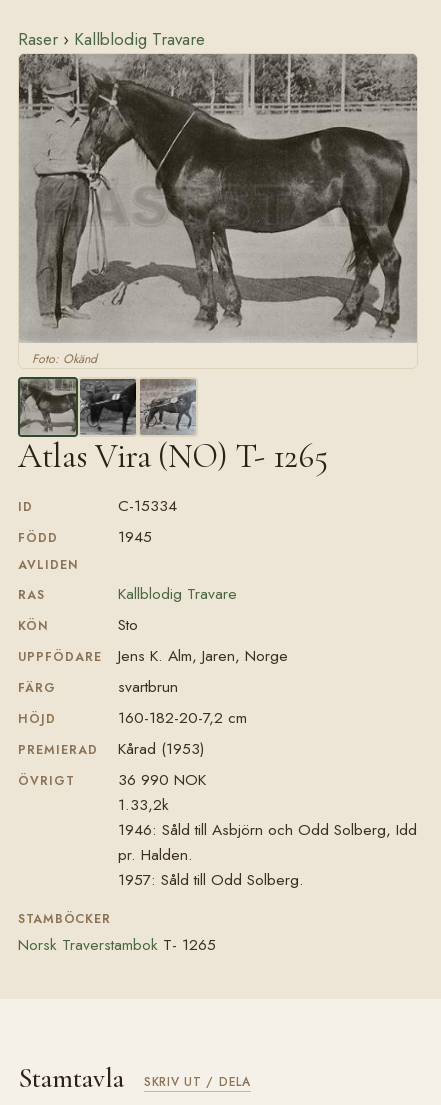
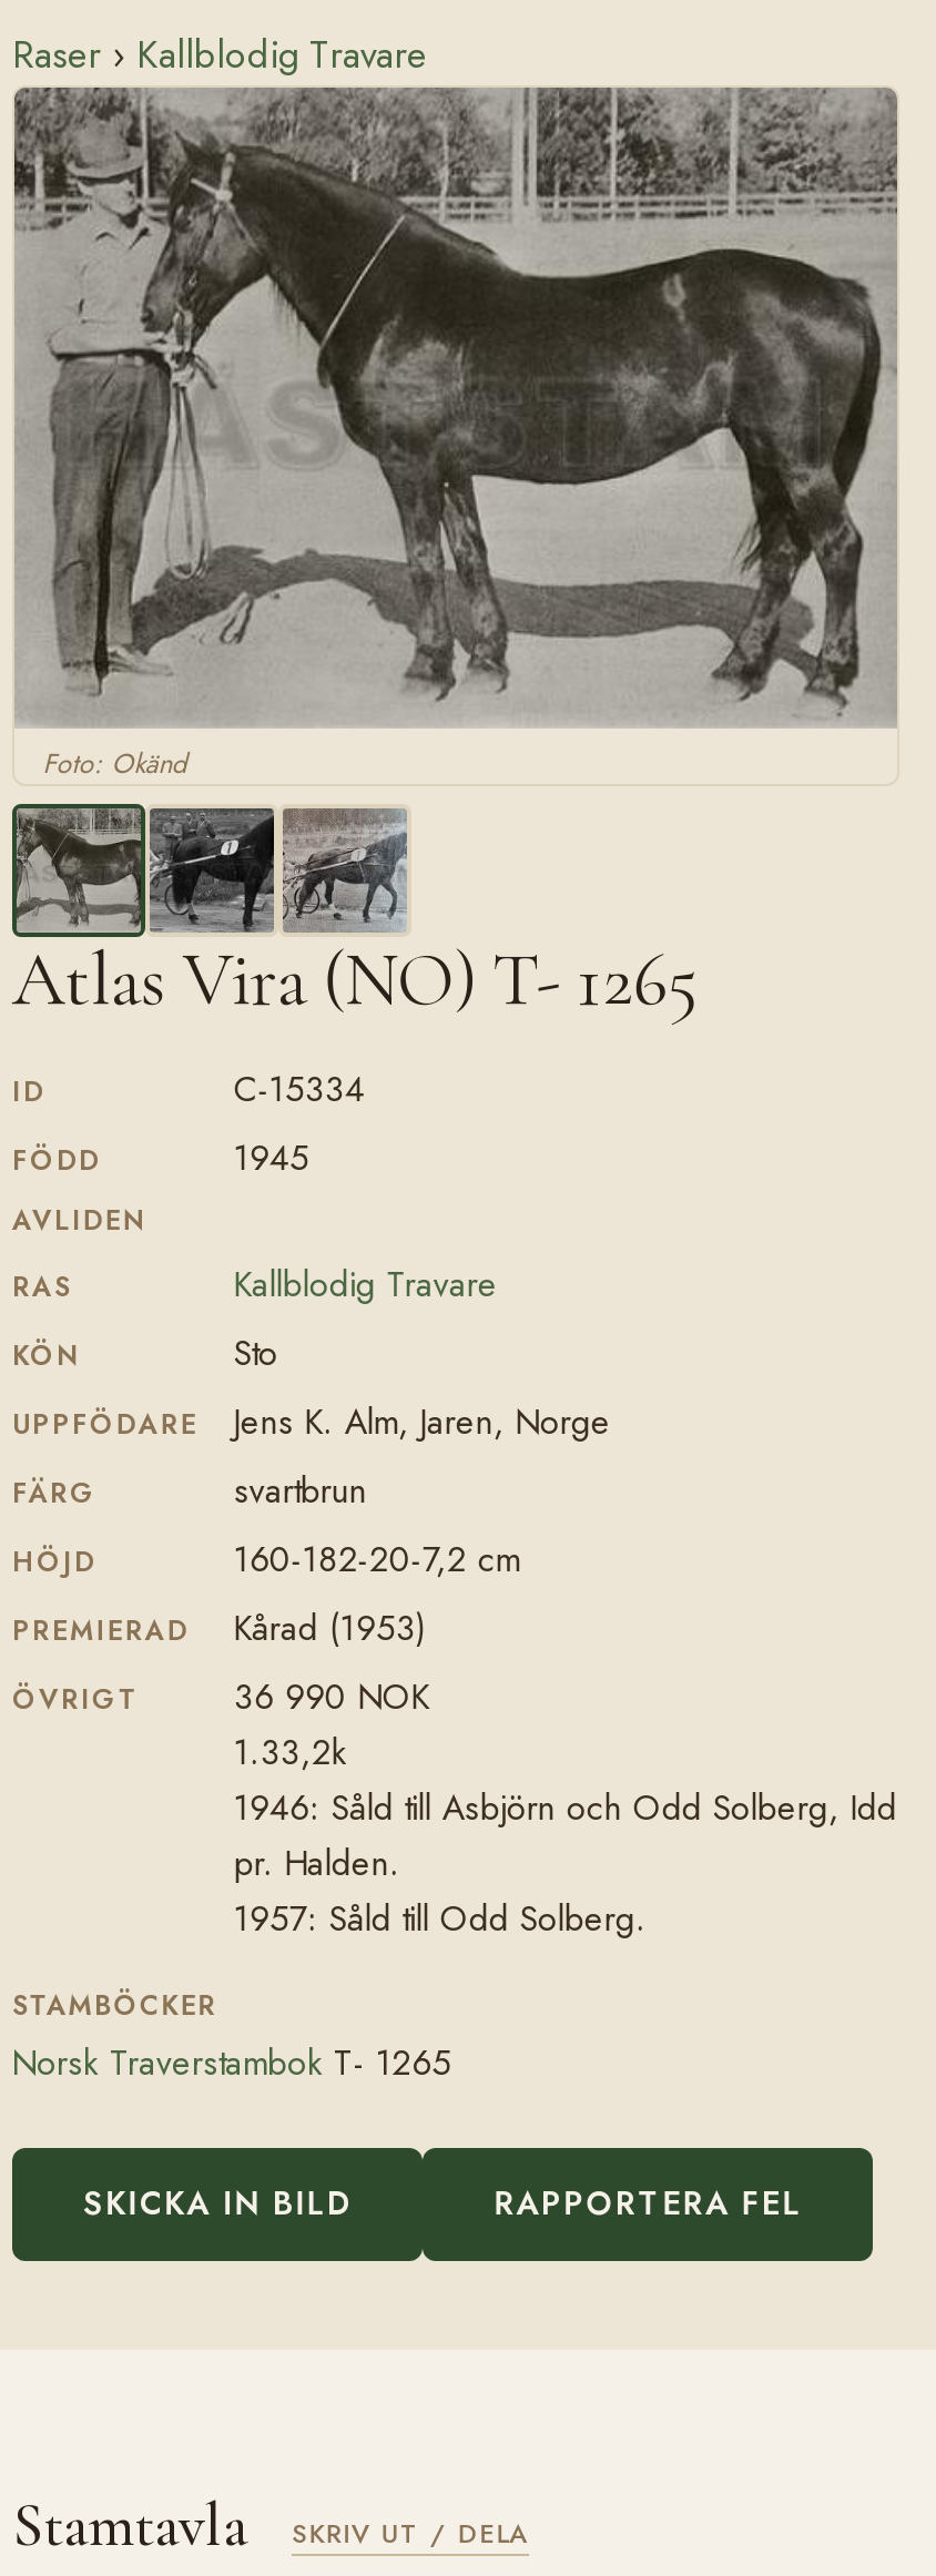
none -> [83,2181,803,2225] SKICKA IN BILD | RAPPORTERA FEL

